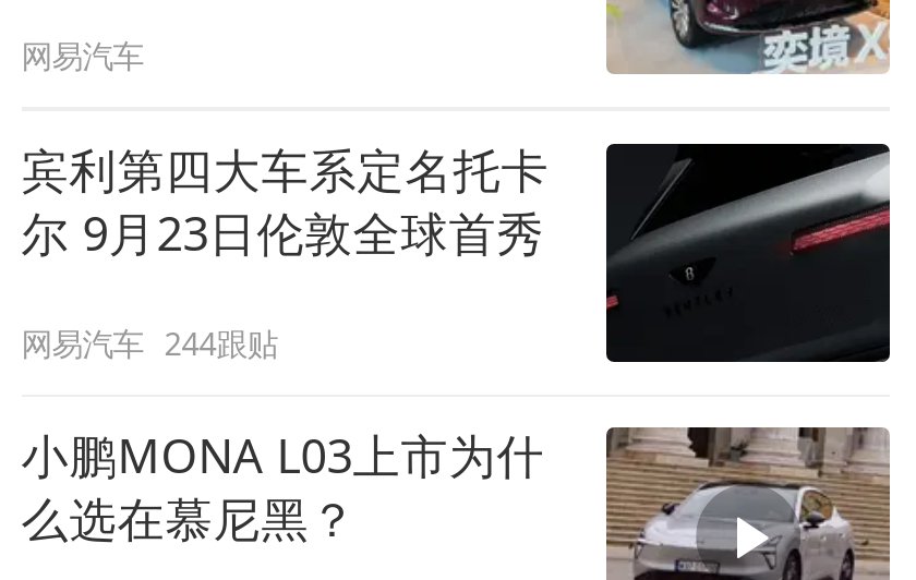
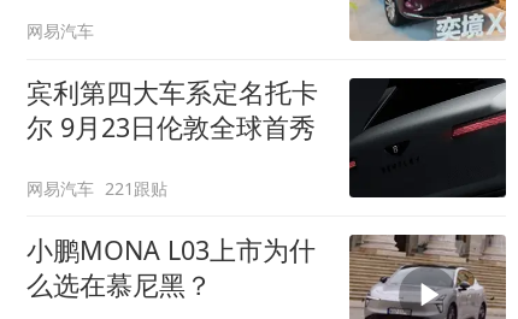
[21,322,278,363] 网易汽车 244跟贴 -> [26,177,168,199] 网易汽车 221跟贴

